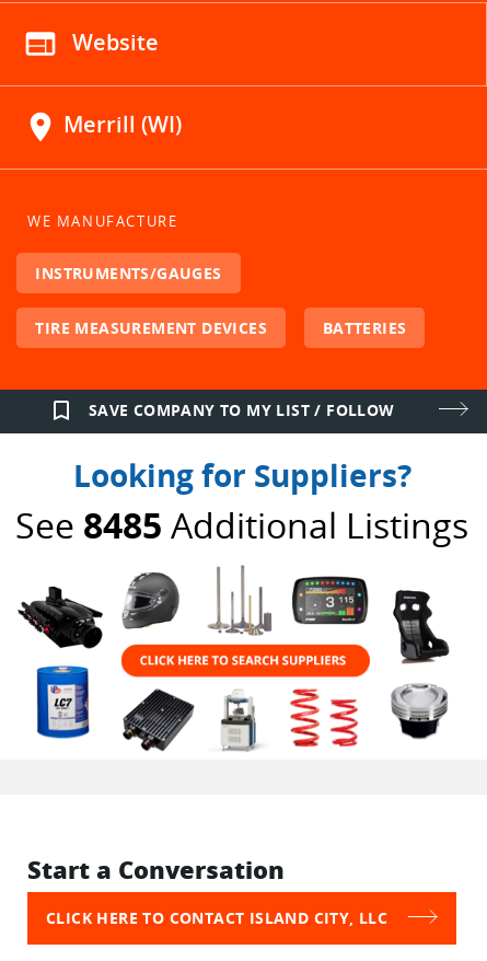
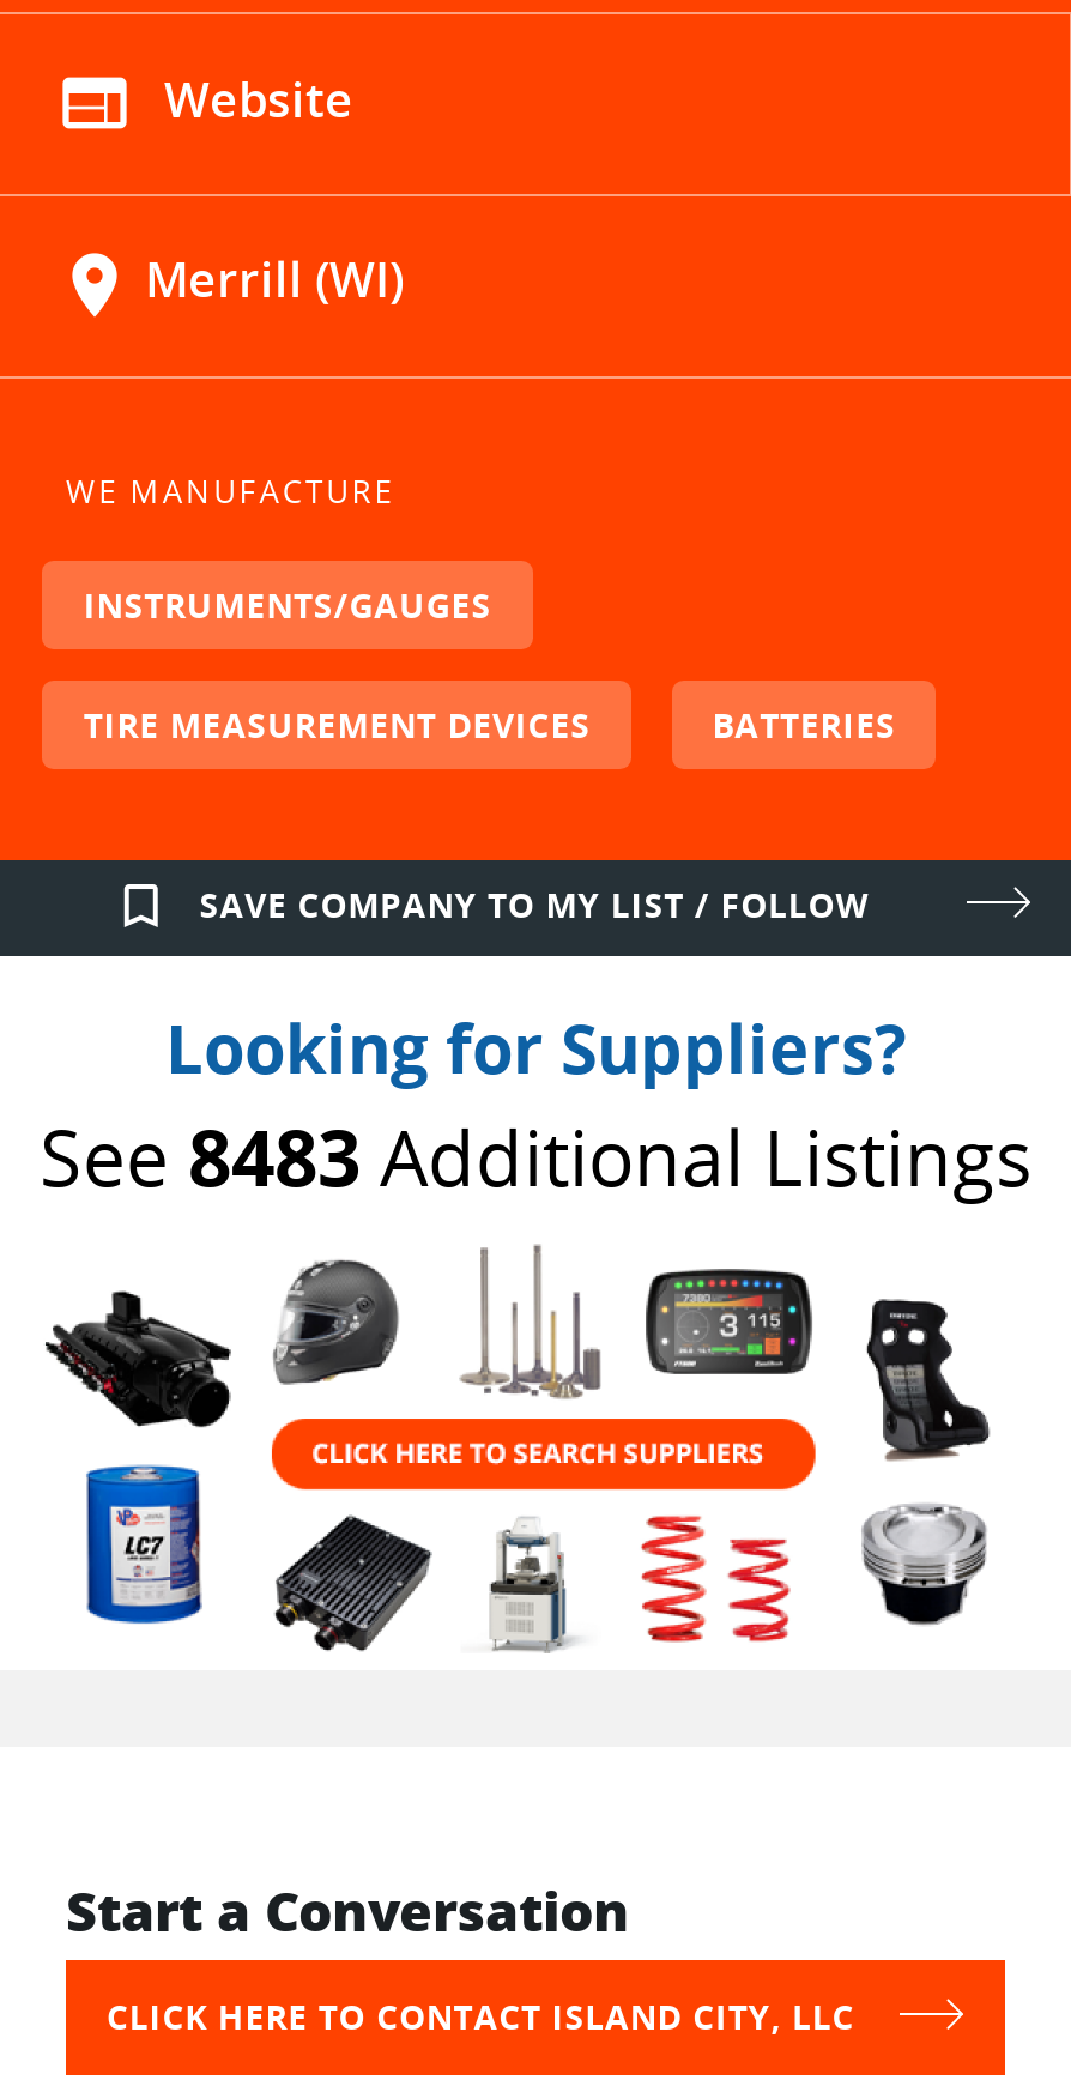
[15,501,468,548] See 8485 Additional Listings -> [40,1104,1031,1208] See 8483 Additional Listings

